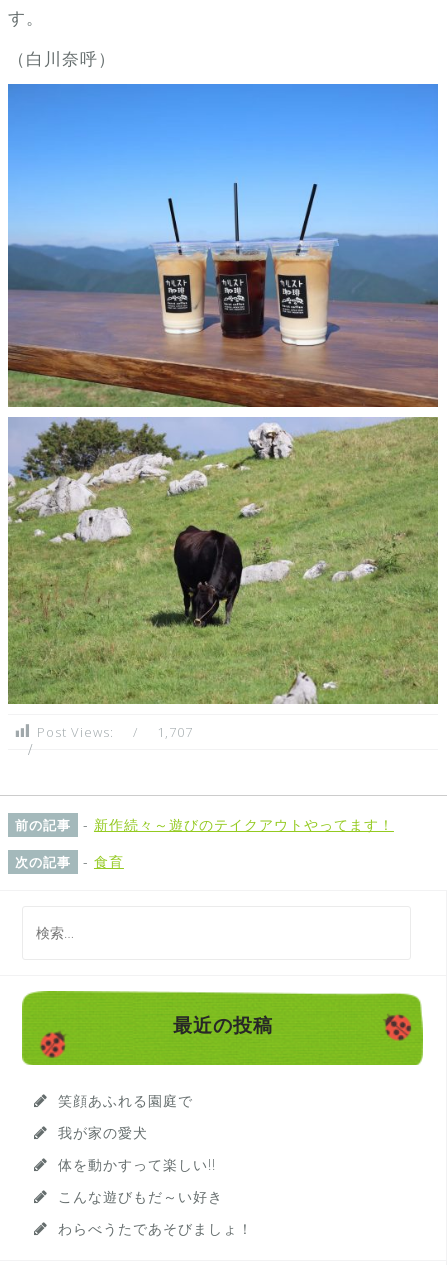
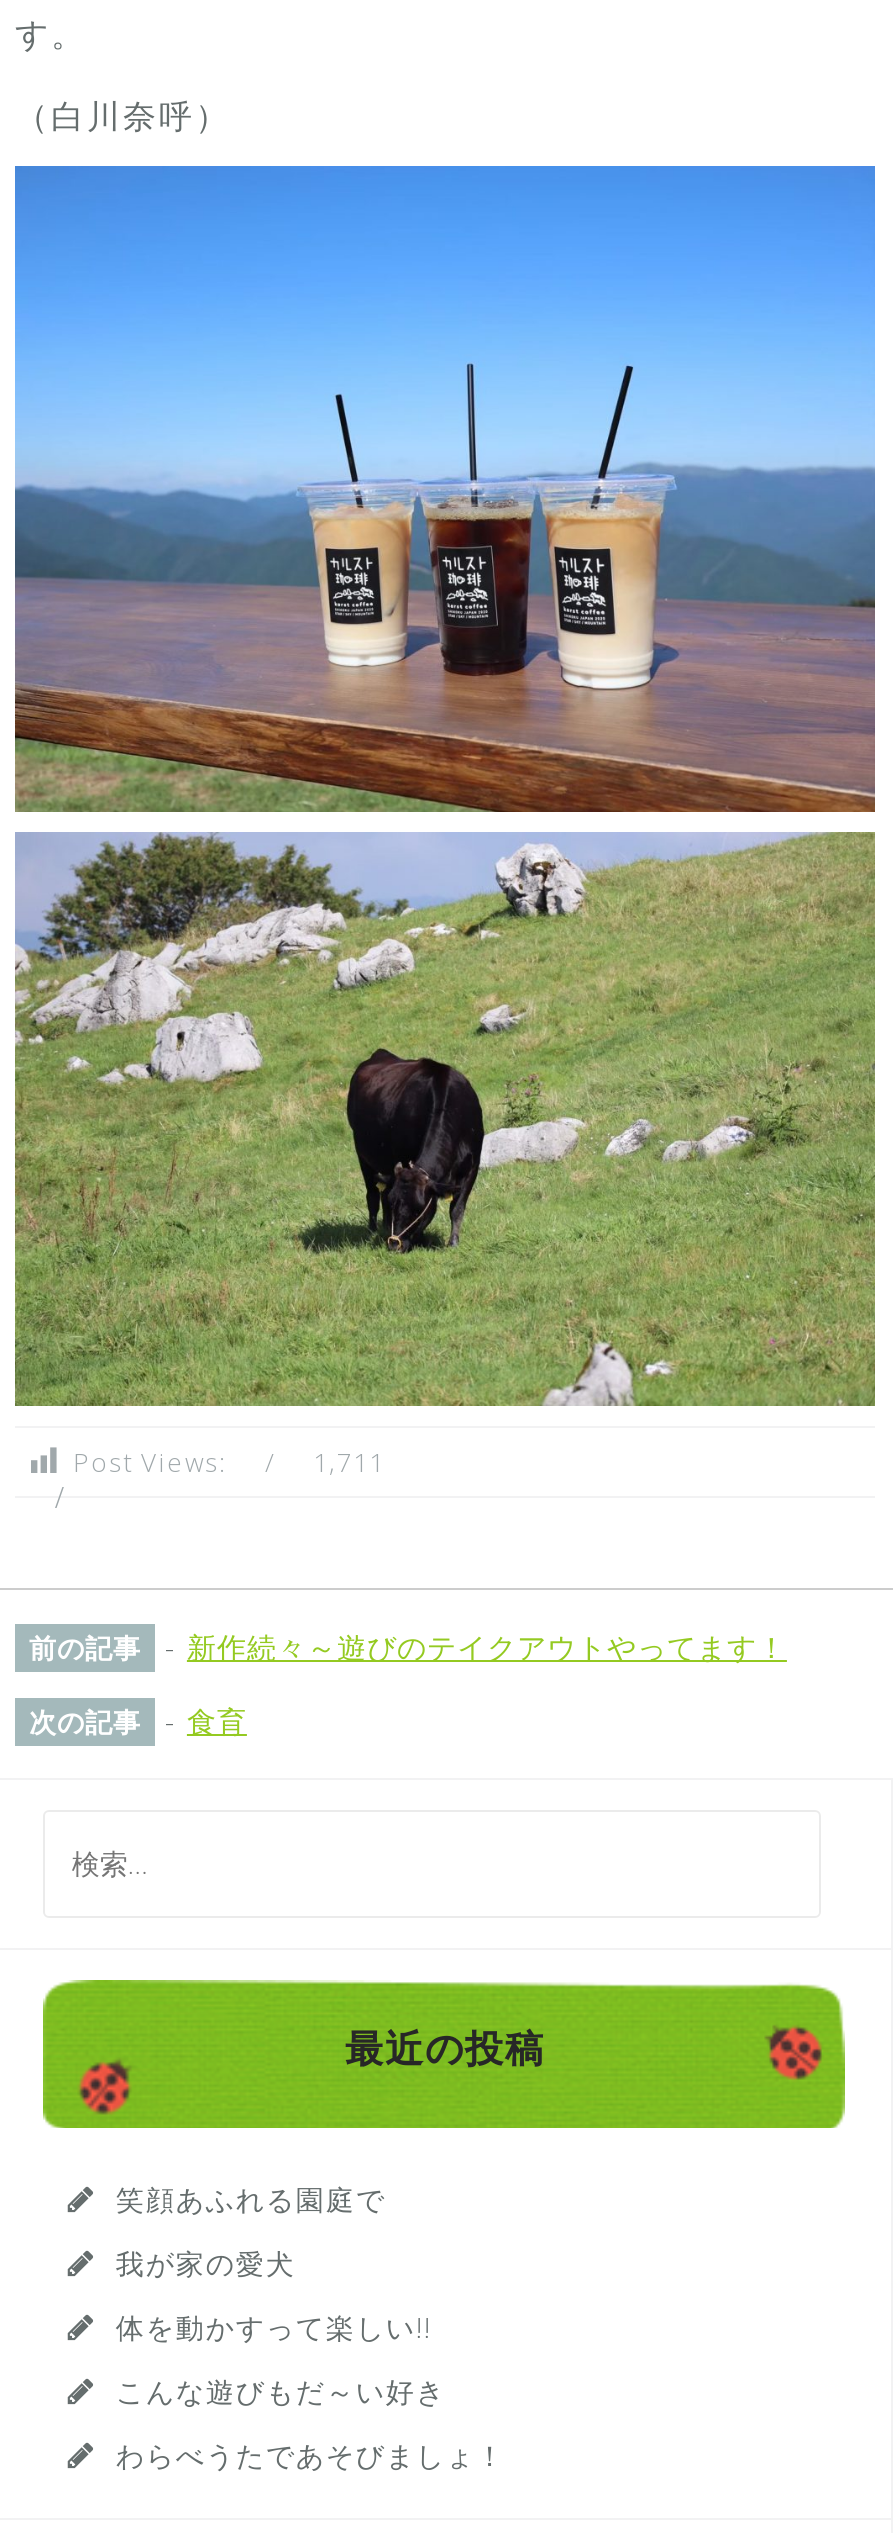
[157,723,193,741] 1,707 -> [313,1443,385,1479] 1,711

